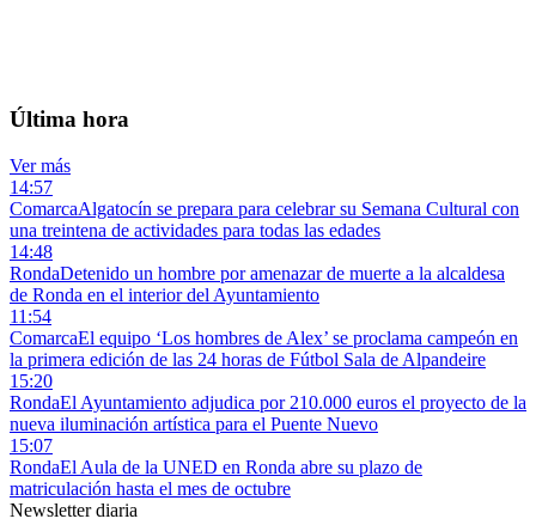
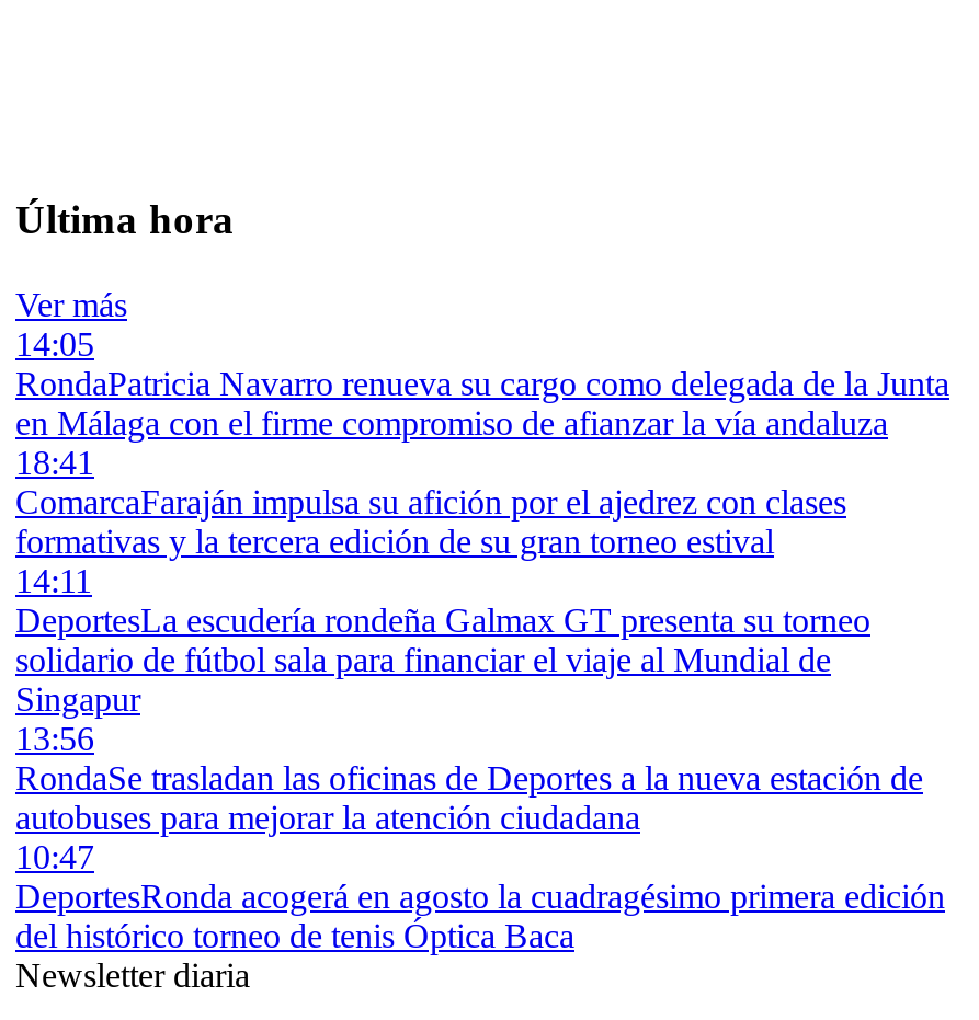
[10,177,526,499] 14:57 | ComarcaAlgatocín se prepara para celebrar su Semana Cultural con | una treintena de actividades para todas las edades | 14:48 | RondaDetenido un hombre por amenazar de muerte a la alcaldesa | de Ronda en el interior del Ayuntamiento | 11:54 | ComarcaEl equipo ‘Los hombres de Alex’ se proclama campeón en | la primera edición de las 24 horas de Fútbol Sala de Alpandeire | 15:20 | RondaEl Ayuntamiento adjudica por 210.000 euros el proyecto de la | nueva iluminación artística para el Puente Nuevo | 15:07 | RondaEl Aula de la UNED en Ronda abre su plazo de | matriculación hasta el mes de octubre -> [15,325,949,953] 14:05 | RondaPatricia Navarro renueva su cargo como delegada de la Junta | en Málaga con el firme compromiso de afianzar la vía andaluza | 18:41 | ComarcaFaraján impulsa su afición por el ajedrez con clases | formativas y la tercera edición de su gran torneo estival | 14:11 | DeportesLa escudería rondeña Galmax GT presenta su torneo | solidario de fútbol sala para financiar el viaje al Mundial de | Singapur | 13:56 | RondaSe trasladan las oficinas de Deportes a la nueva estación de | autobuses para mejorar la atención ciudadana | 10:47 | DeportesRonda acogerá en agosto la cuadragésimo primera edición | del histórico torneo de tenis Óptica Baca

